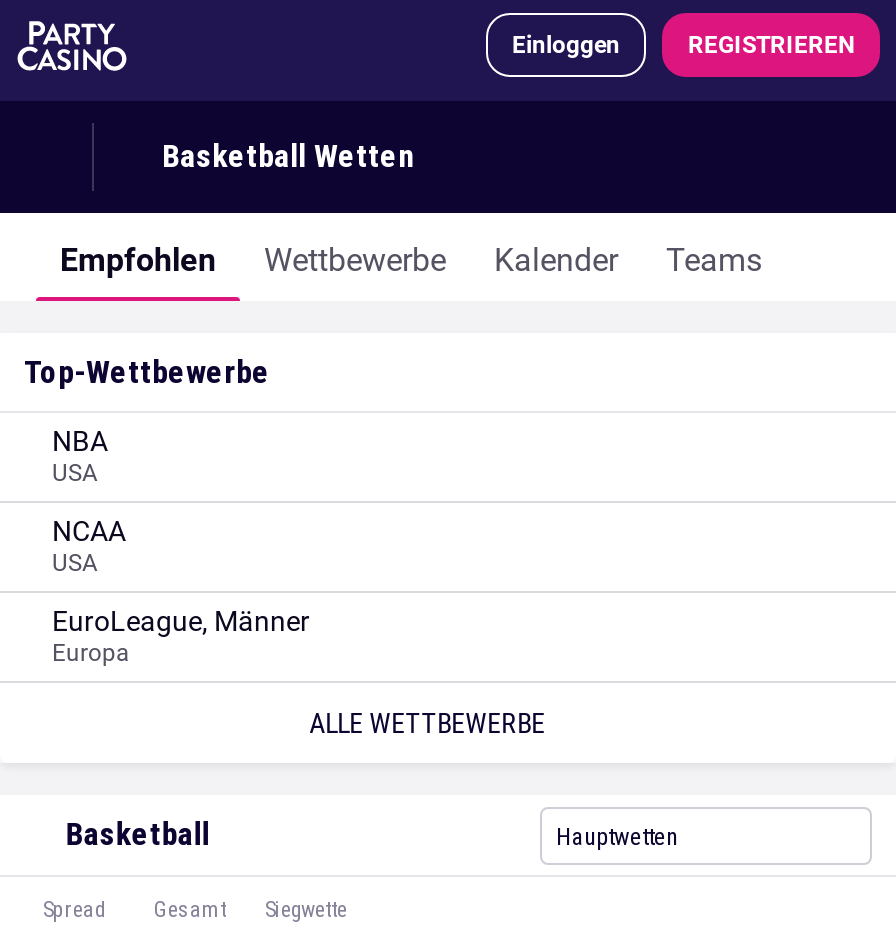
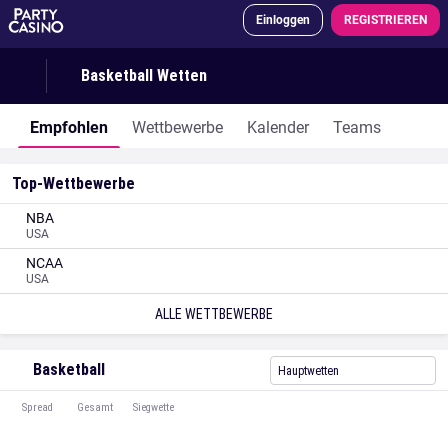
[52,605,310,667] EuroLeague, Männer | Europa -> none

